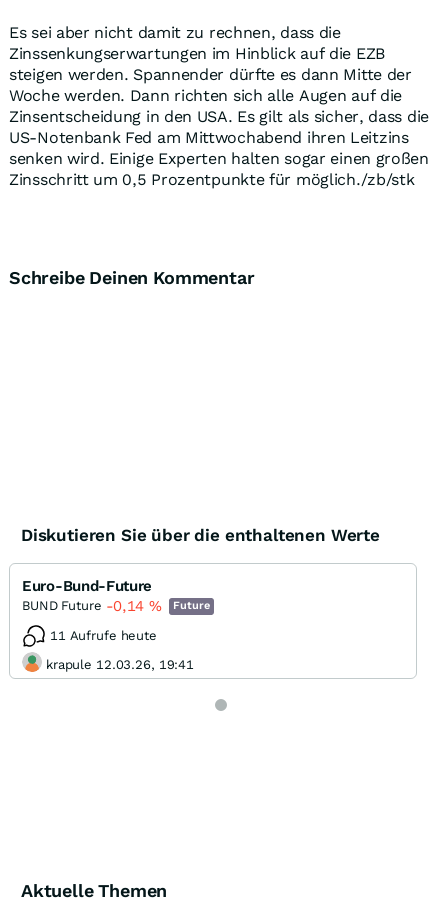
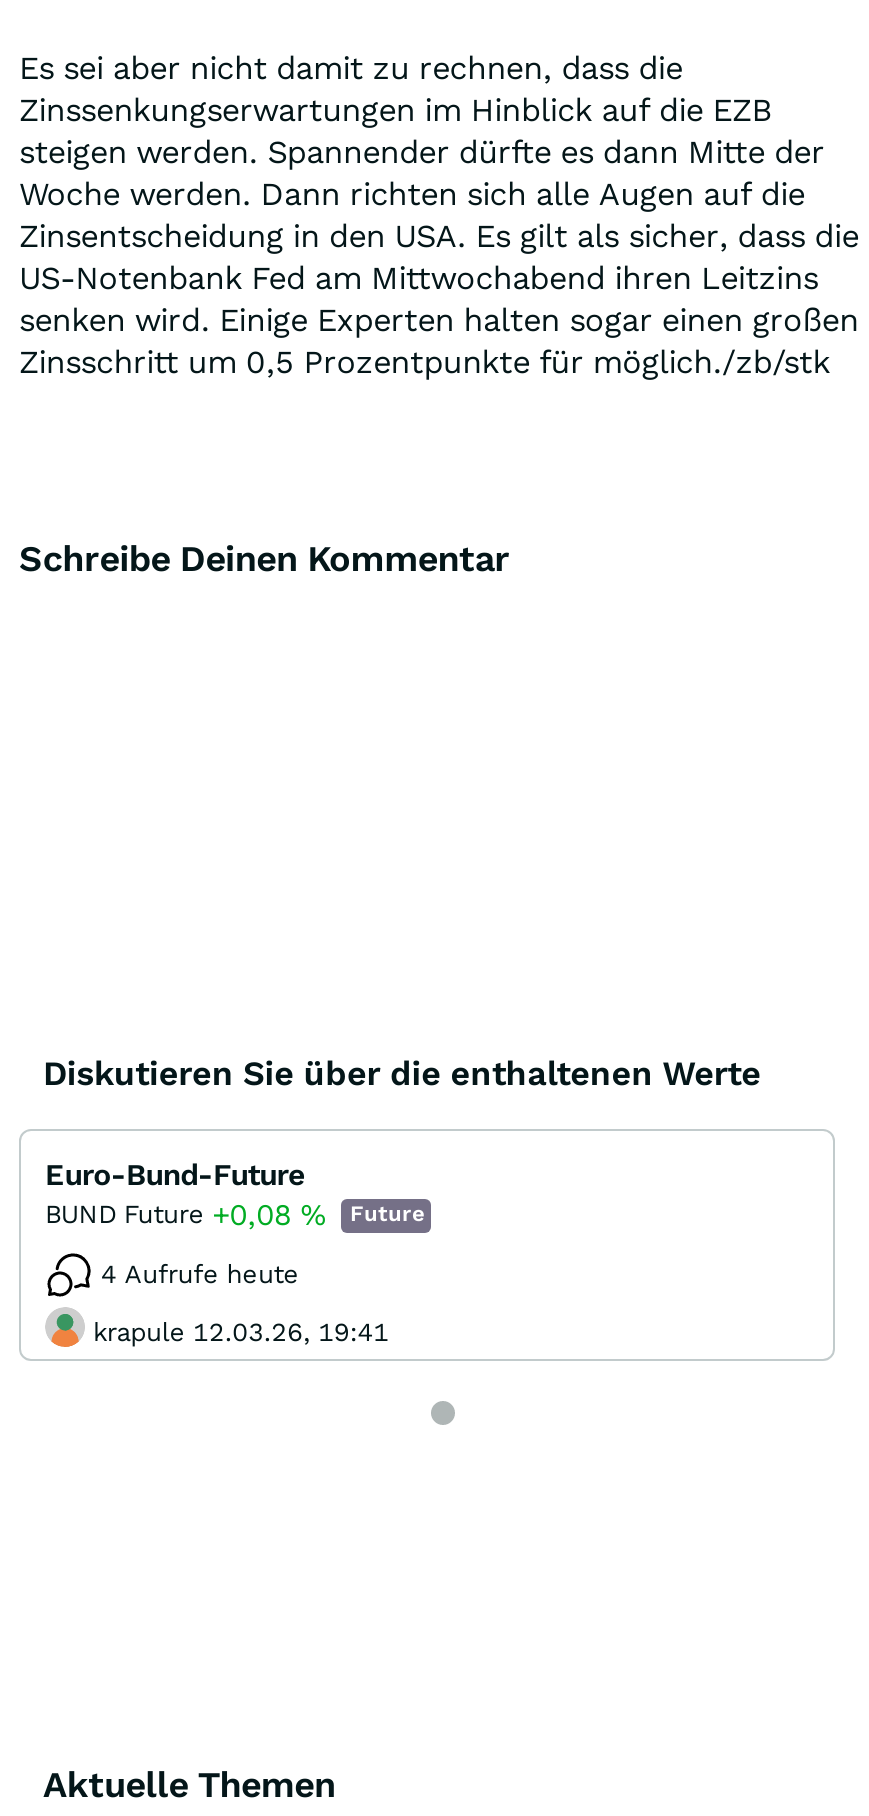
[22,597,210,615] BUND Future -0,14% Future -> [45,1198,424,1234] BUND Future +0,08% Future
[50,628,157,643] 11 Aufrufe heute -> [101,1260,299,1290] 4 Aufrufe heute

